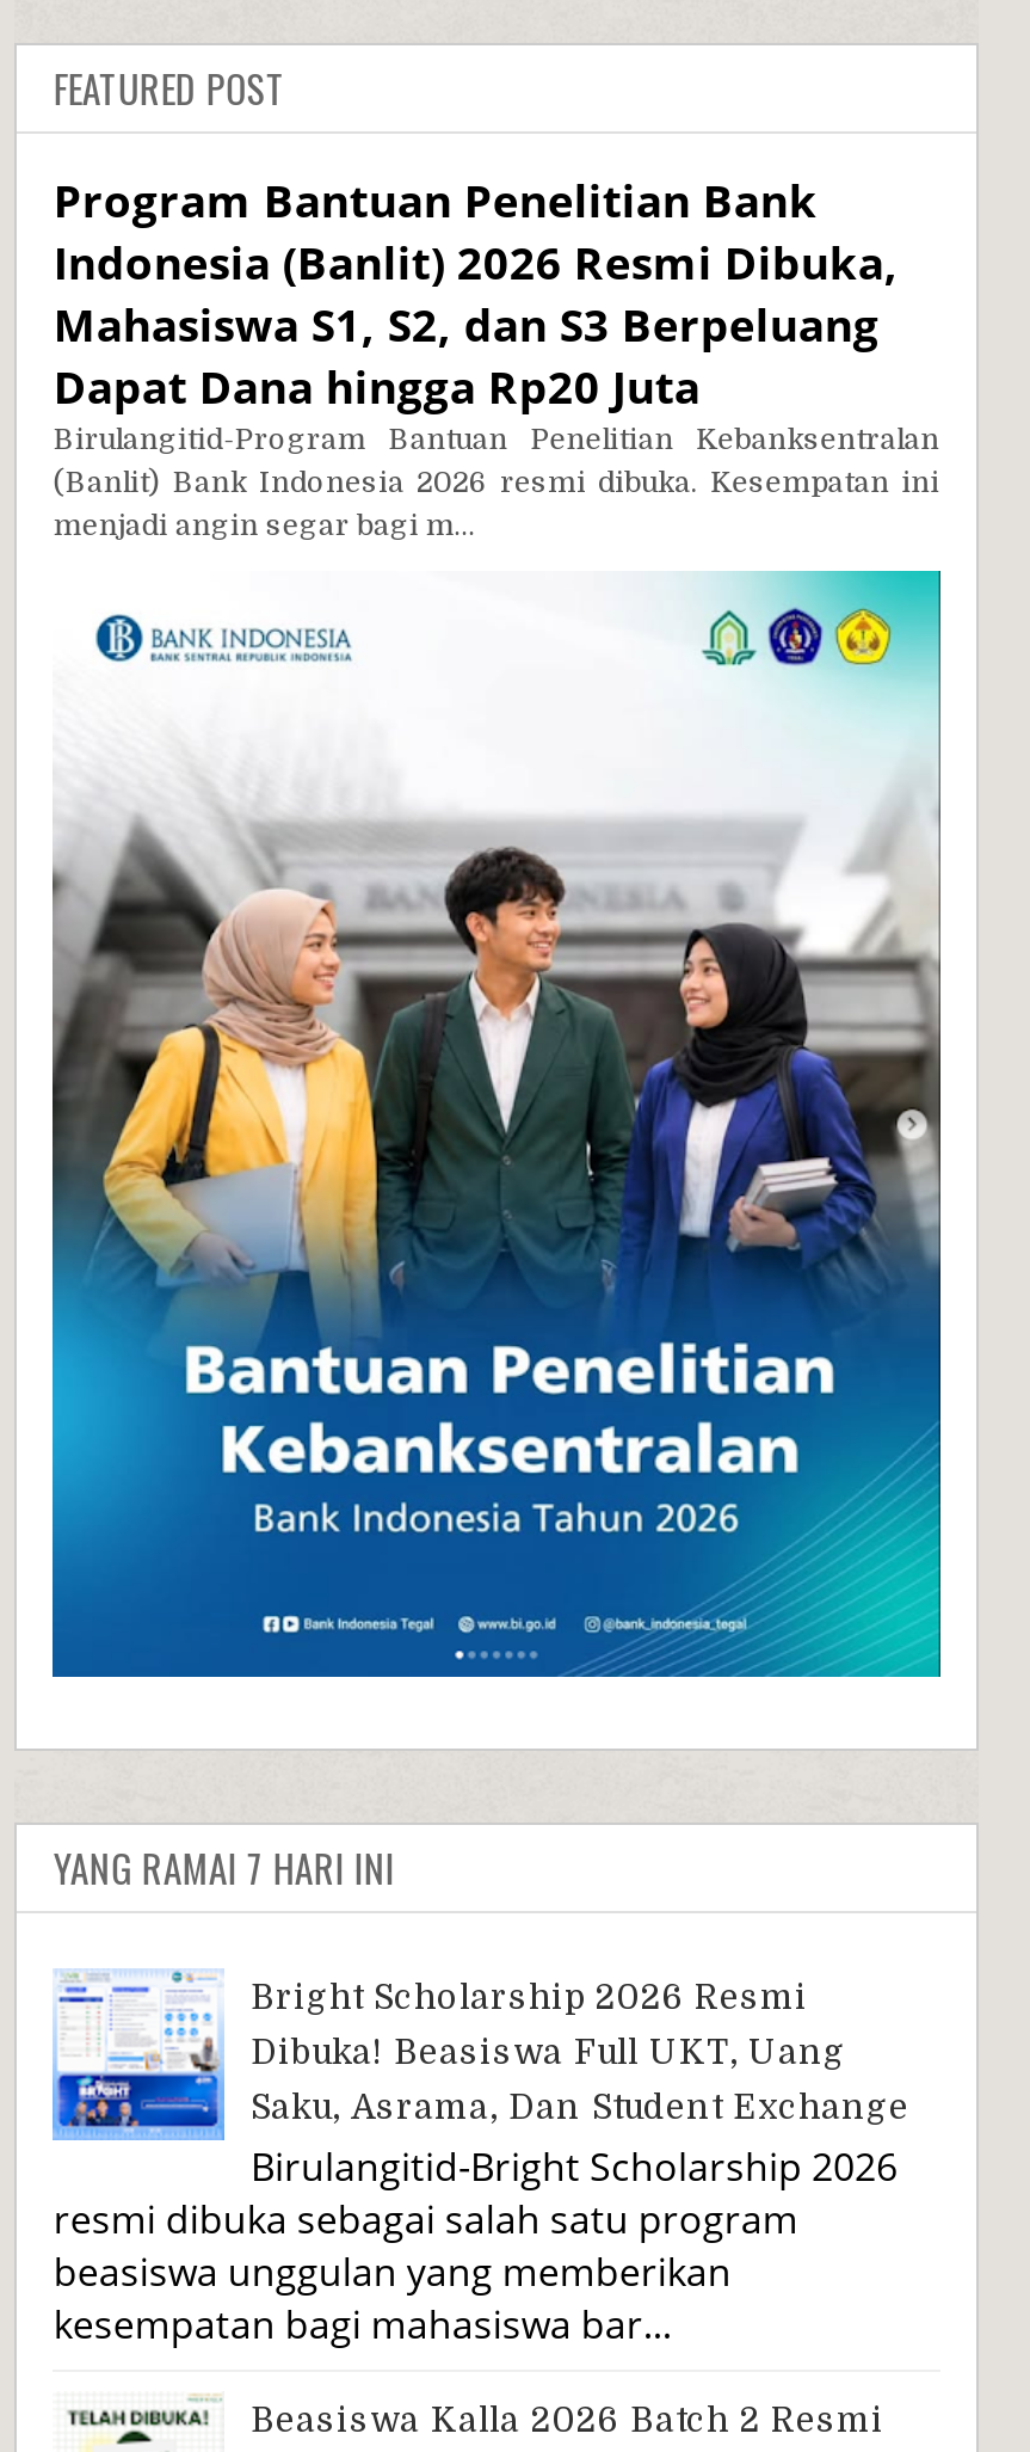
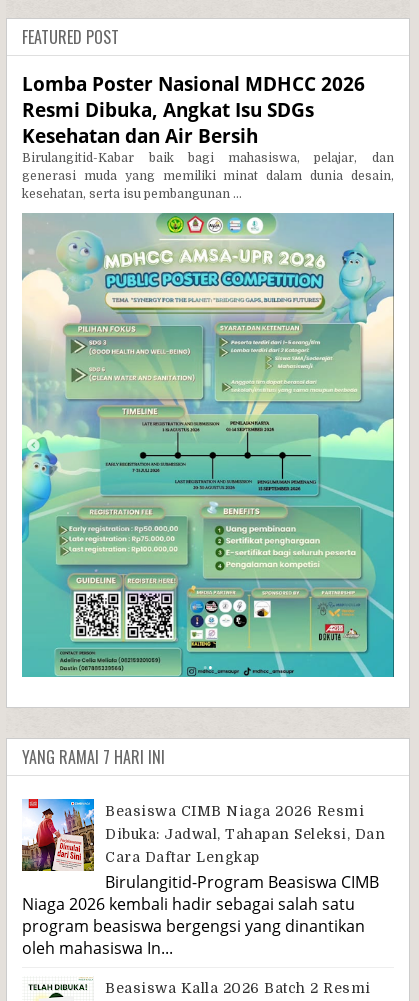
[53,170,940,542] Program Bantuan Penelitian Bank | Indonesia (Banlit) 2026 Resmi Dibuka, | Mahasiswa S1, S2, dan S3 Berpeluang | Dapat Dana hingga Rp20 Juta | Birulangitid-Program Bantuan Penelitian Kebanksentralan | (Banlit) Bank Indonesia 2026 resmi dibuka. Kesempatan ini | menjadi angin segar bagi m... -> [22,71,394,201] Lomba Poster Nasional MDHCC 2026 | Resmi Dibuka, Angkat Isu SDGs | Kesehatan dan Air Bersih | Birulangitid-Kabar baik bagi mahasiswa, pelajar, dan | generasi muda yang memiliki minat dalam dunia desain, | kesehatan, serta isu pembangunan ...
[50,569,940,1677] [image] -> [21,217,395,677] [image]
[50,1968,909,2351] [image] | Bright Scholarship 2026 Resmi | Dibuka! Beasiswa Full UKT, Uang | Saku, Asrama, Dan Student Exchange | Birulangitid-Bright Scholarship 2026 | resmi dibuka sebagai salah satu program | beasiswa unggulan yang memberikan | kesempatan bagi mahasiswa bar... -> [21,798,385,959] [image] | Beasiswa CIMB Niaga 2026 Resmi | Dibuka: Jadwal, Tahapan Seleksi, Dan | Cara Daftar Lengkap | Birulangitid-Program Beasiswa CIMB | Niaga 2026 kembali hadir sebagai salah satu | program beasiswa bergengsi yang dinantikan | oleh mahasiswa In...

